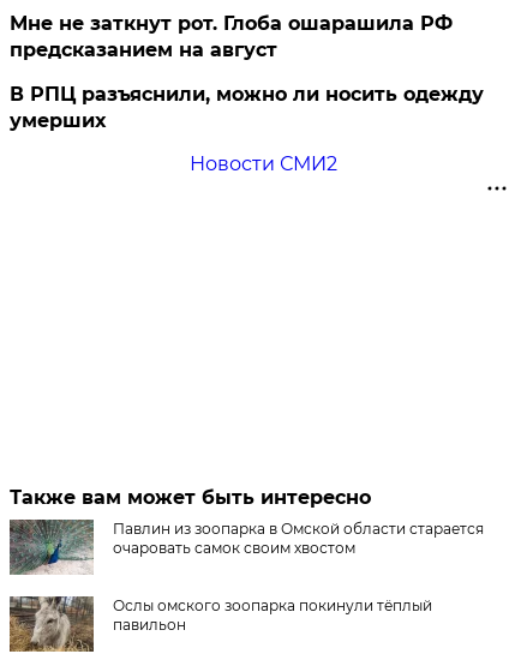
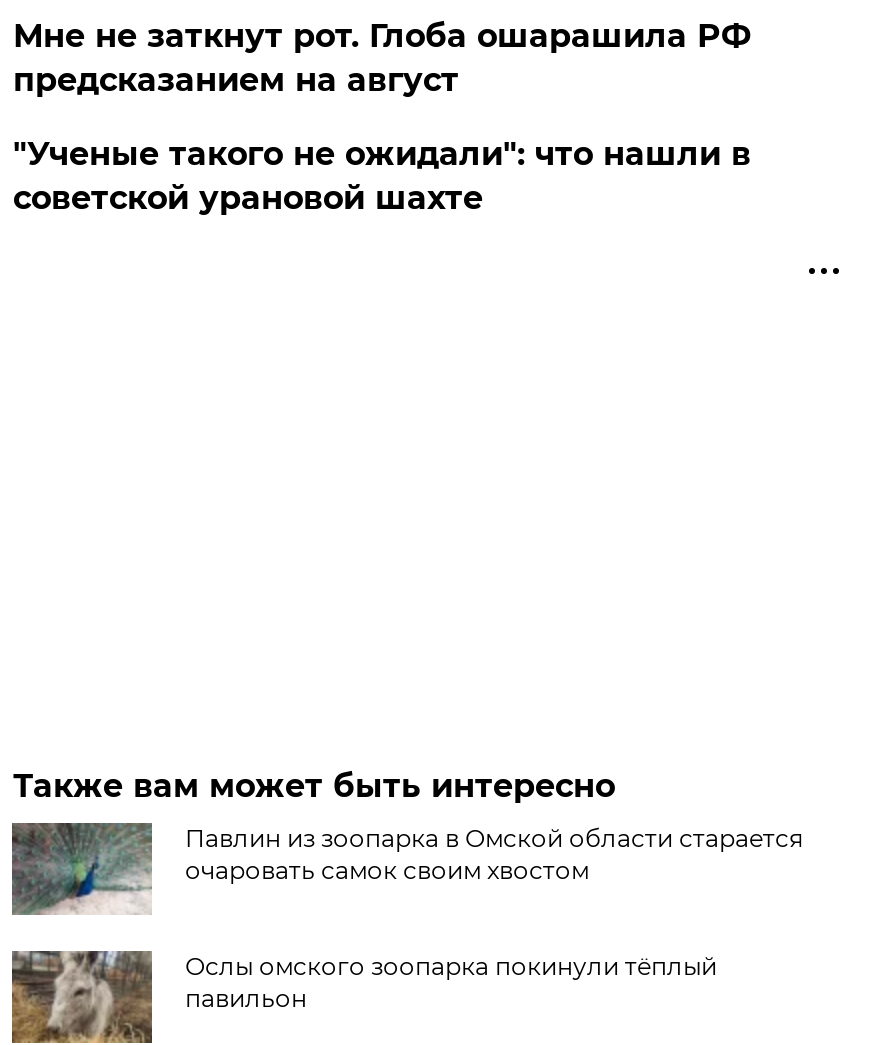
[10,83,484,175] В РПЦ разъяснили, можно ли носить одежду | умерших | Новости СМИ2 -> [13,135,751,217] "Ученые такого не ожидали": что нашли в | советской урановой шахте

